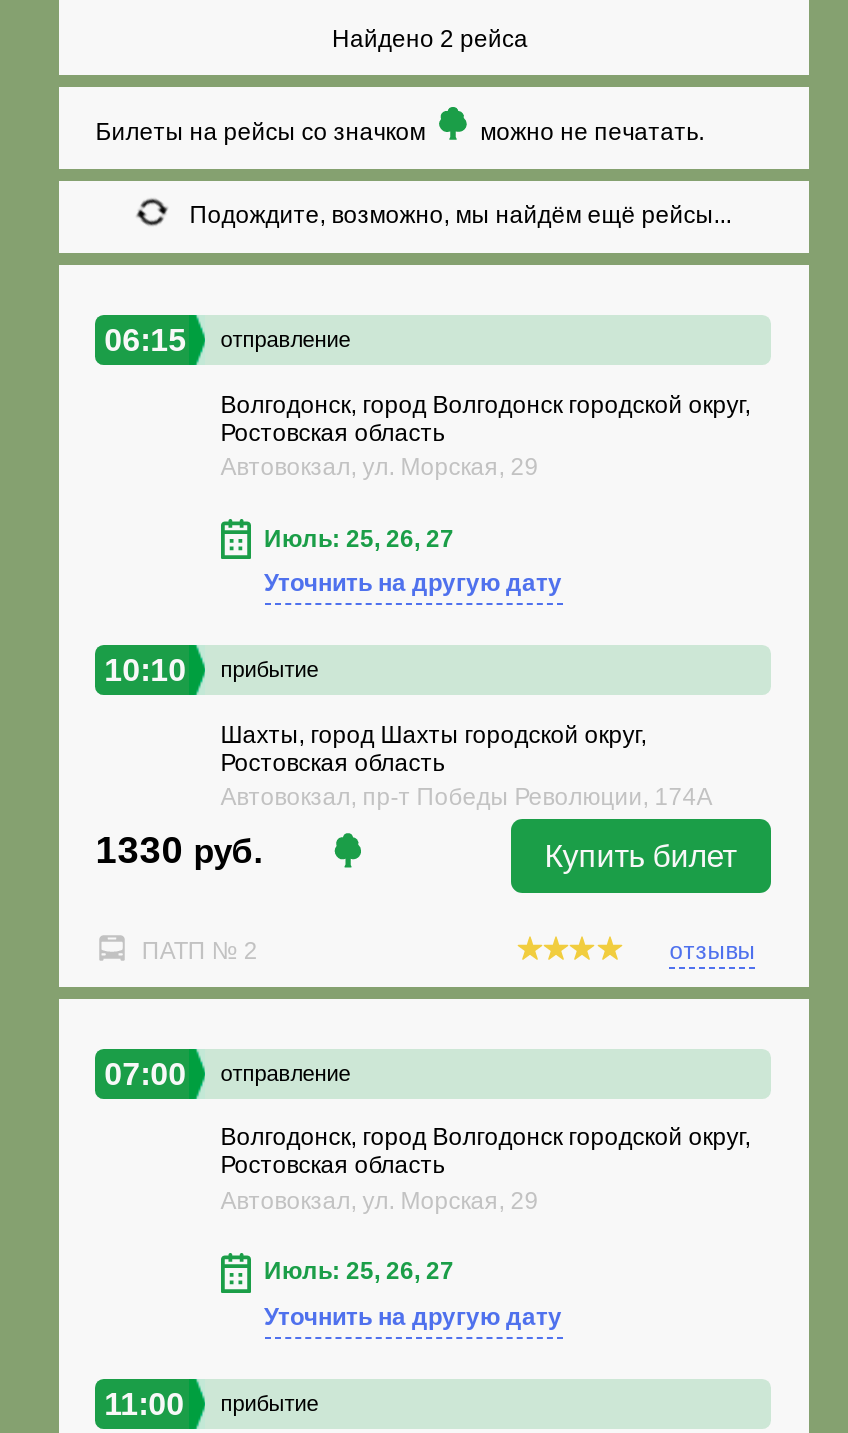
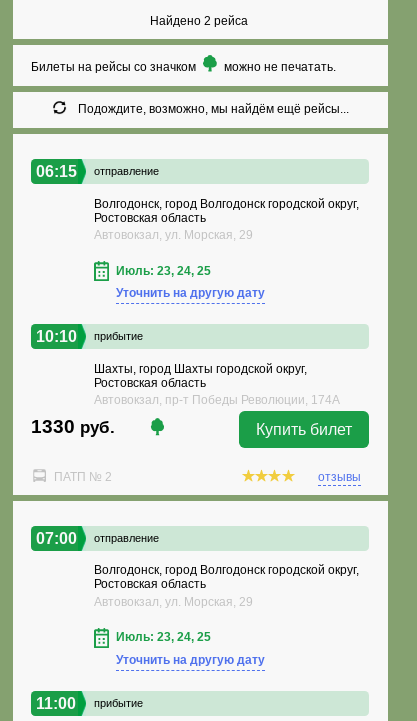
[264,524,454,552] Июль: 25, 26, 27 -> [115,263,210,277] Июль: 23, 24, 25
[264,1258,454,1286] Июль: 25, 26, 27 -> [115,630,210,644] Июль: 23, 24, 25

